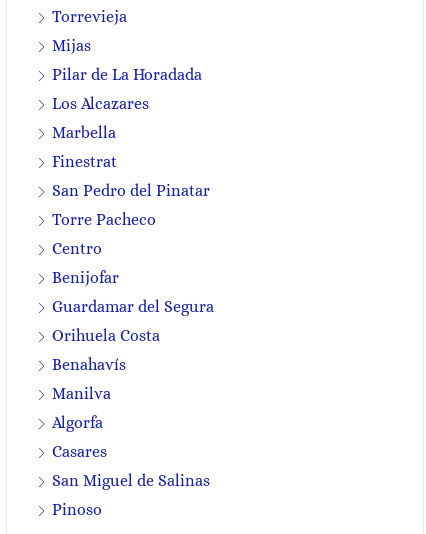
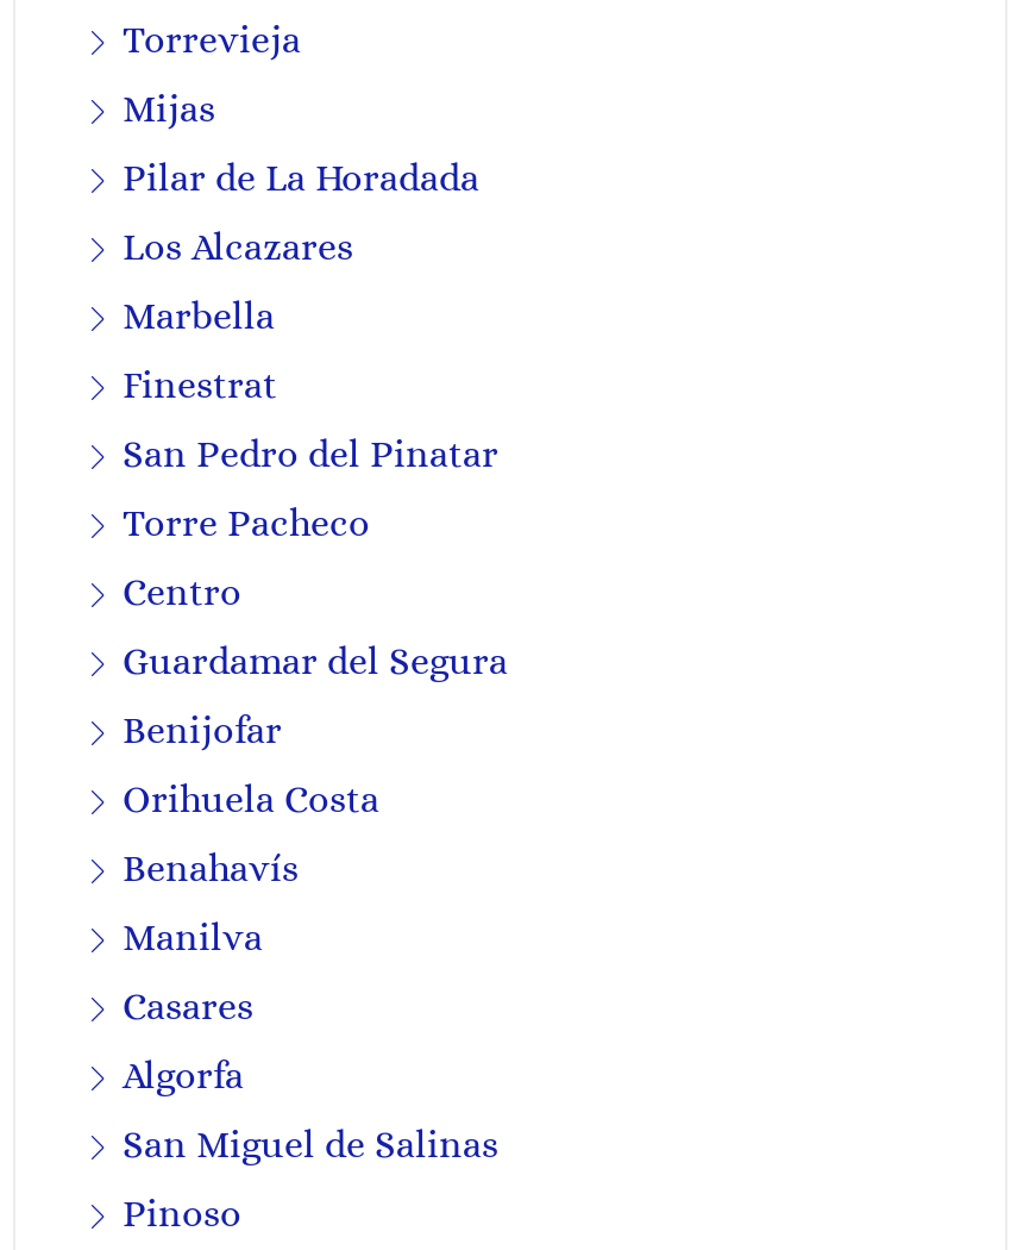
moved [52,267,119,286] -> [123,706,282,751]: Benijofar
moved [52,296,214,315] -> [123,637,508,682]: Guardamar del Segura
moved [52,412,103,431] -> [123,1051,244,1096]: Algorfa
moved [52,441,107,460] -> [123,982,253,1027]: Casares

